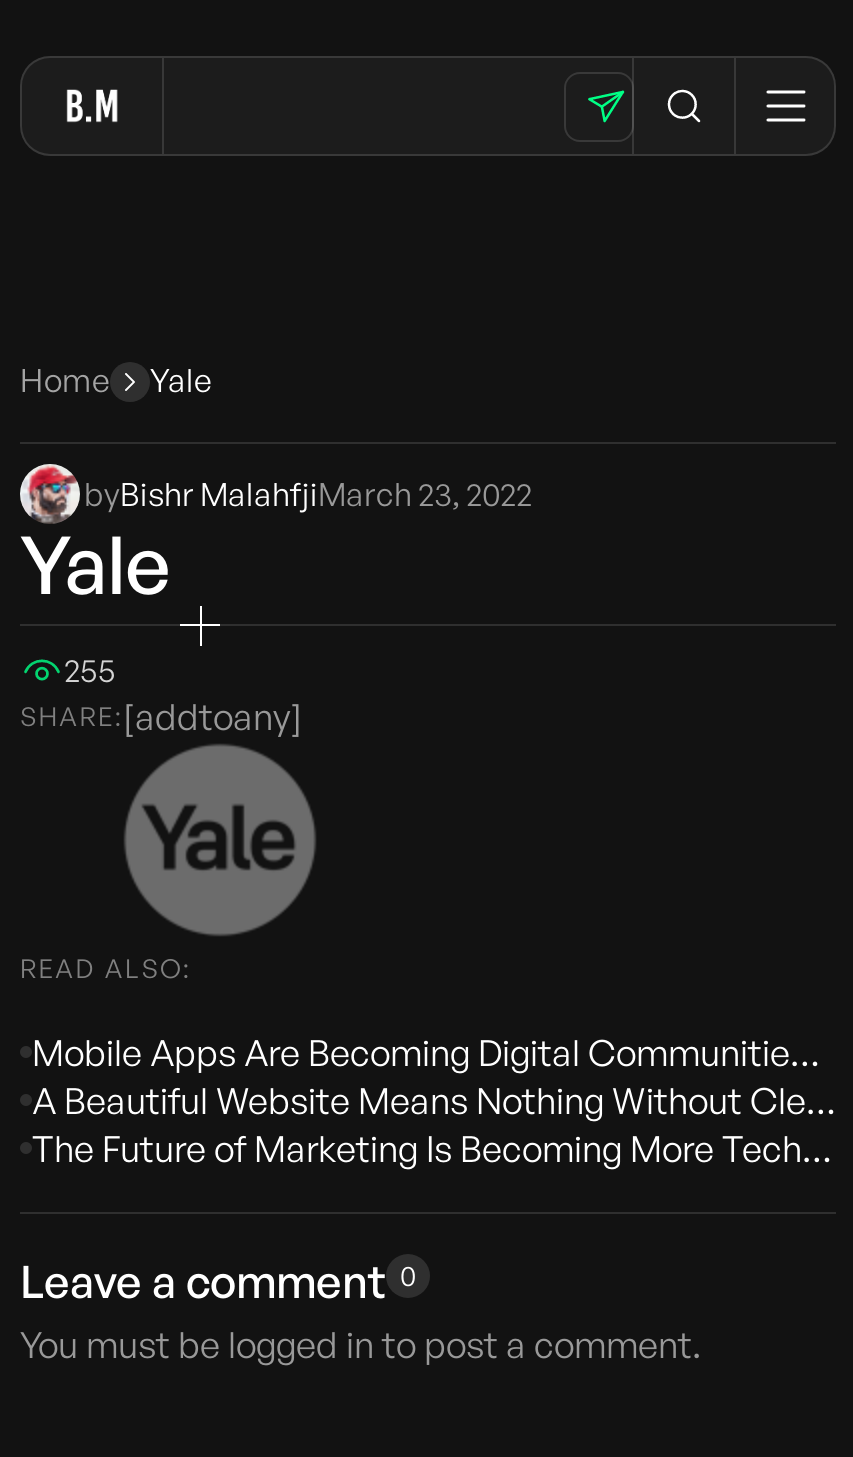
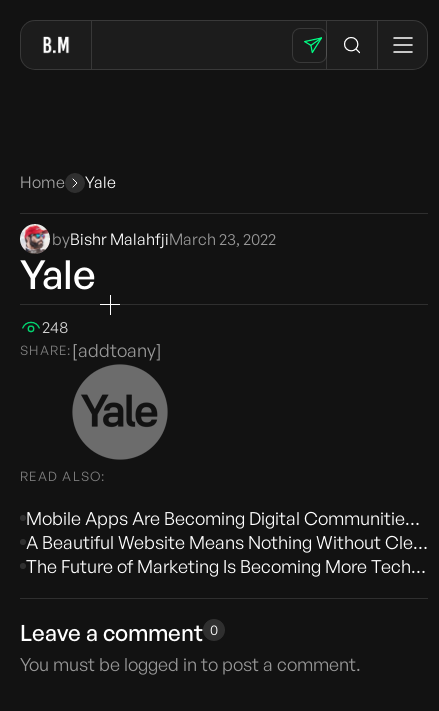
[64,649,116,689] 255 -> [42,316,68,336] 248

